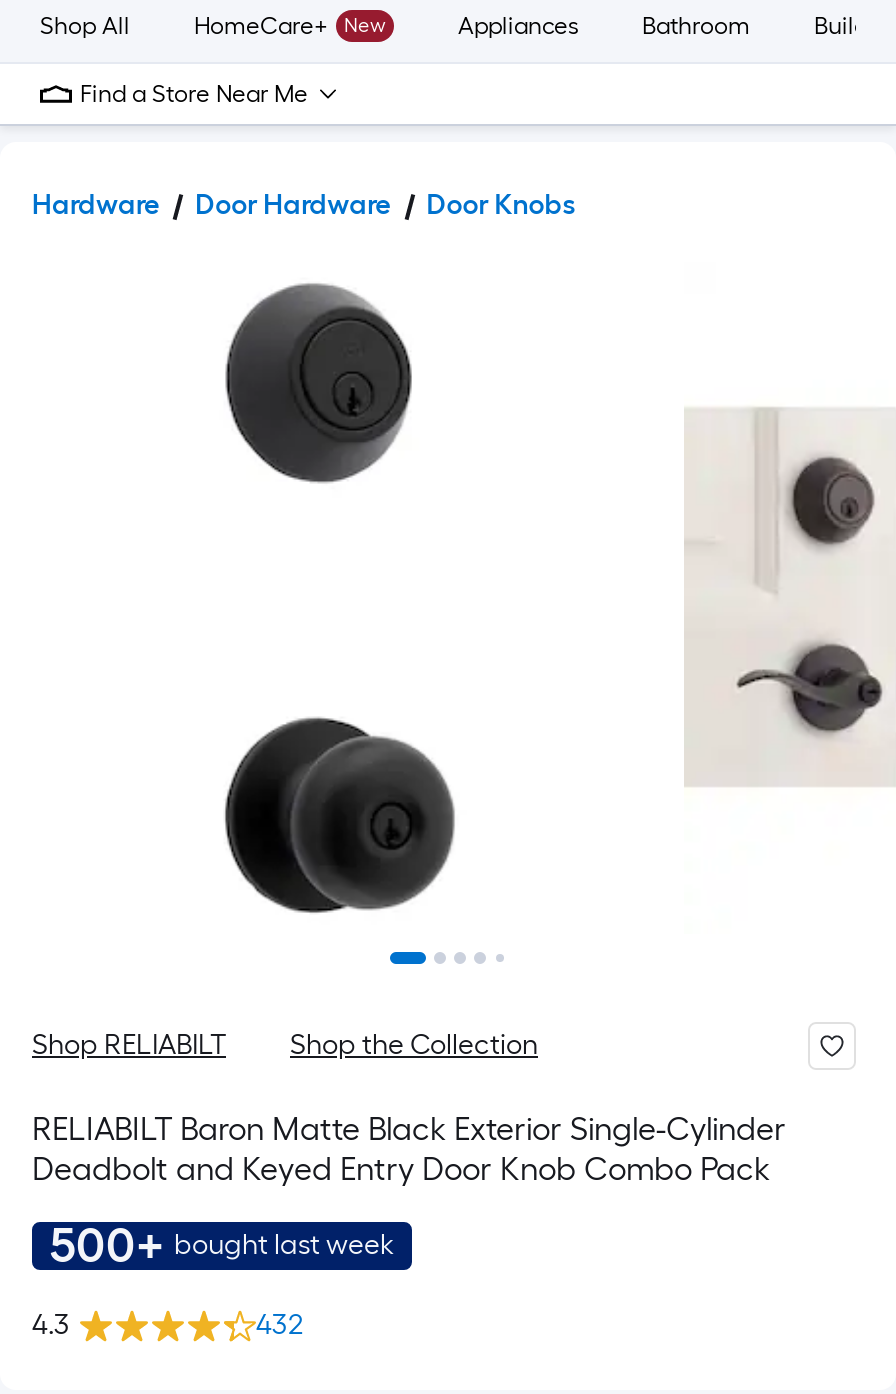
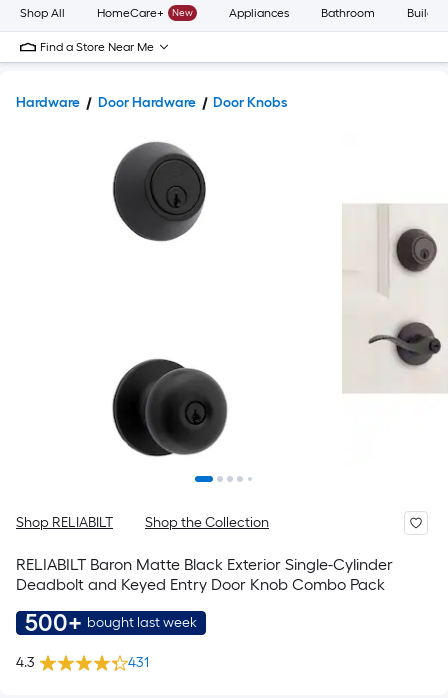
[256,1308,304,1342] 432 -> [128,654,149,671] 431

